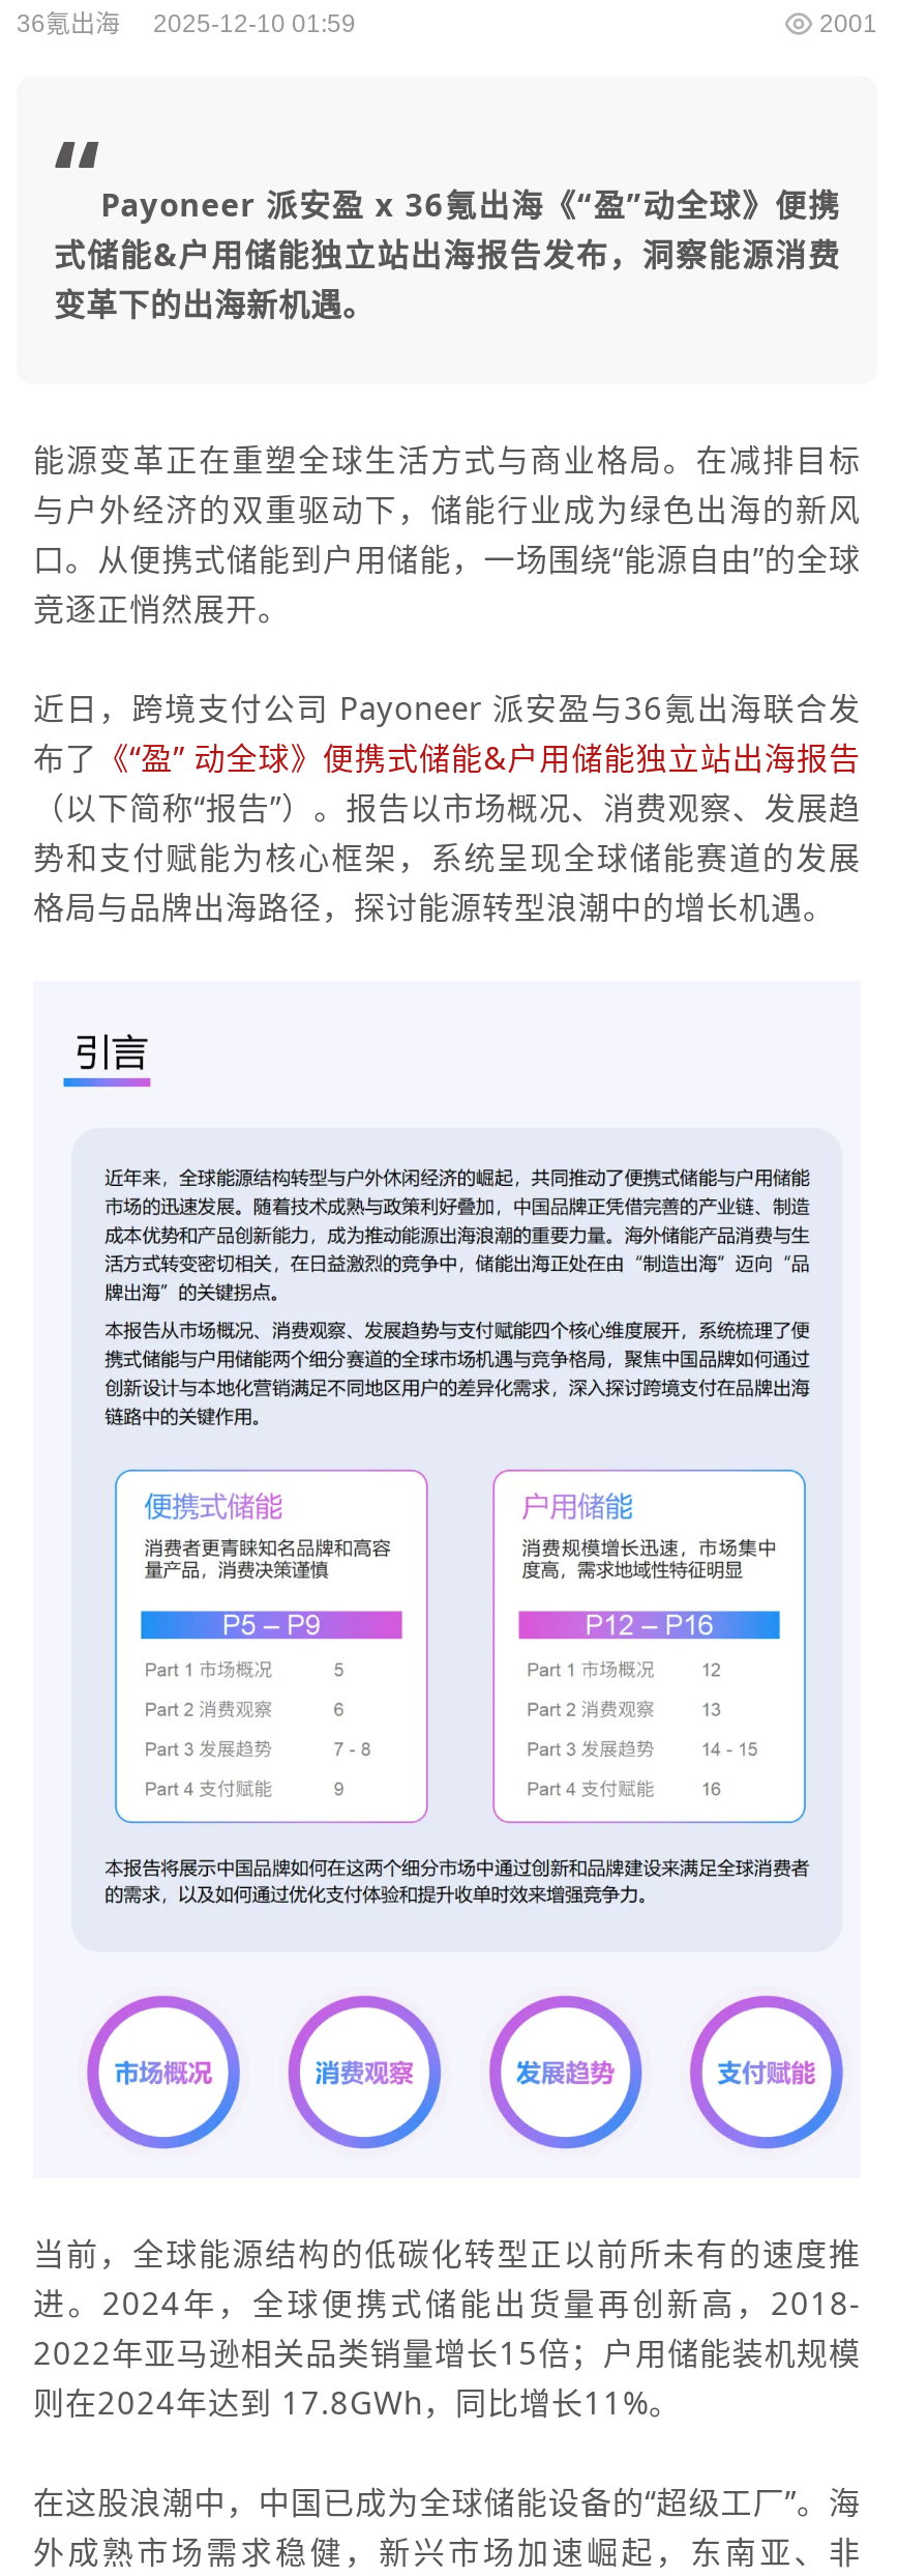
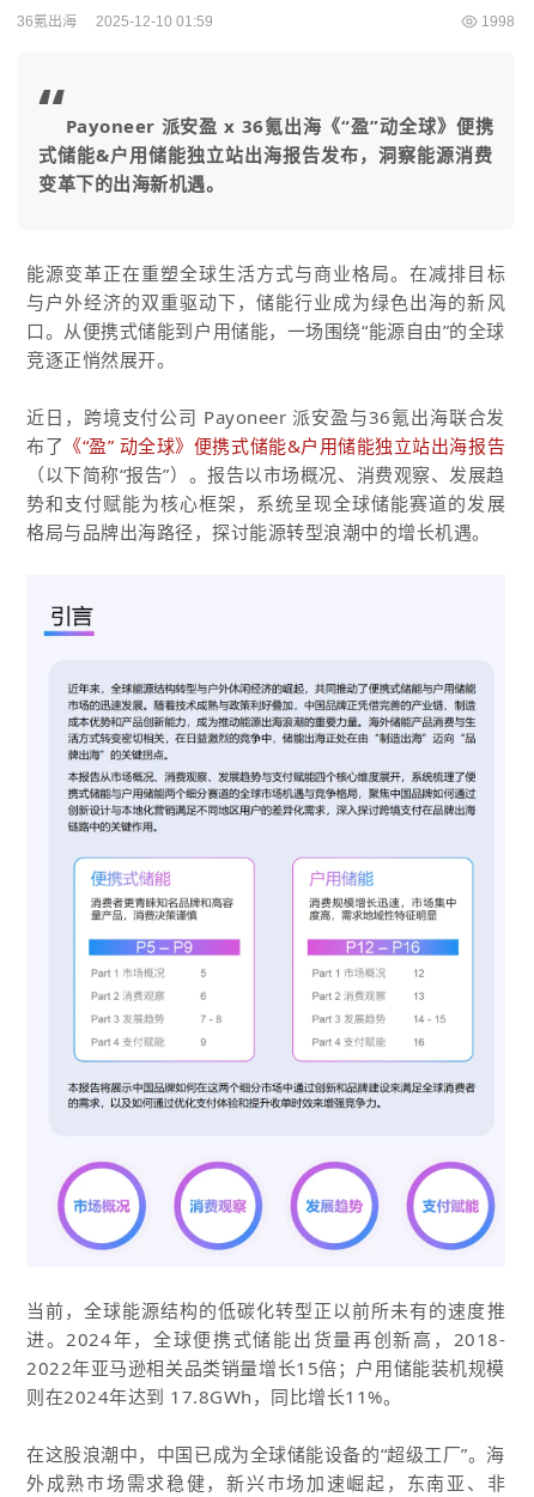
[819,9,877,38] 2001 -> [481,13,515,30] 1998

